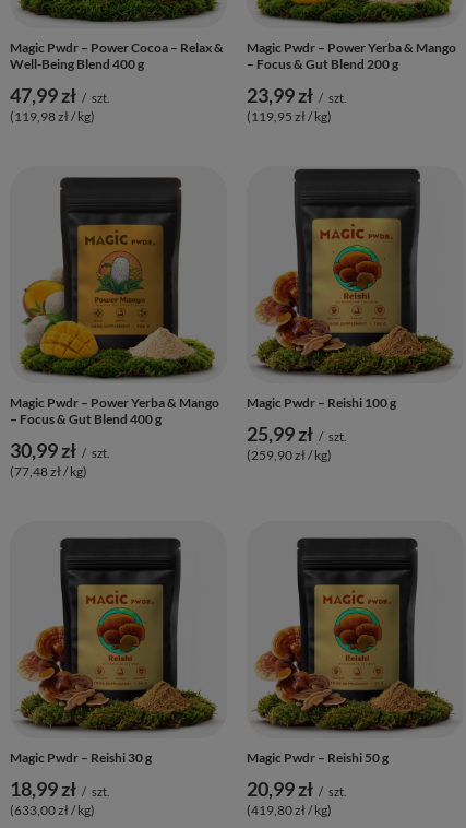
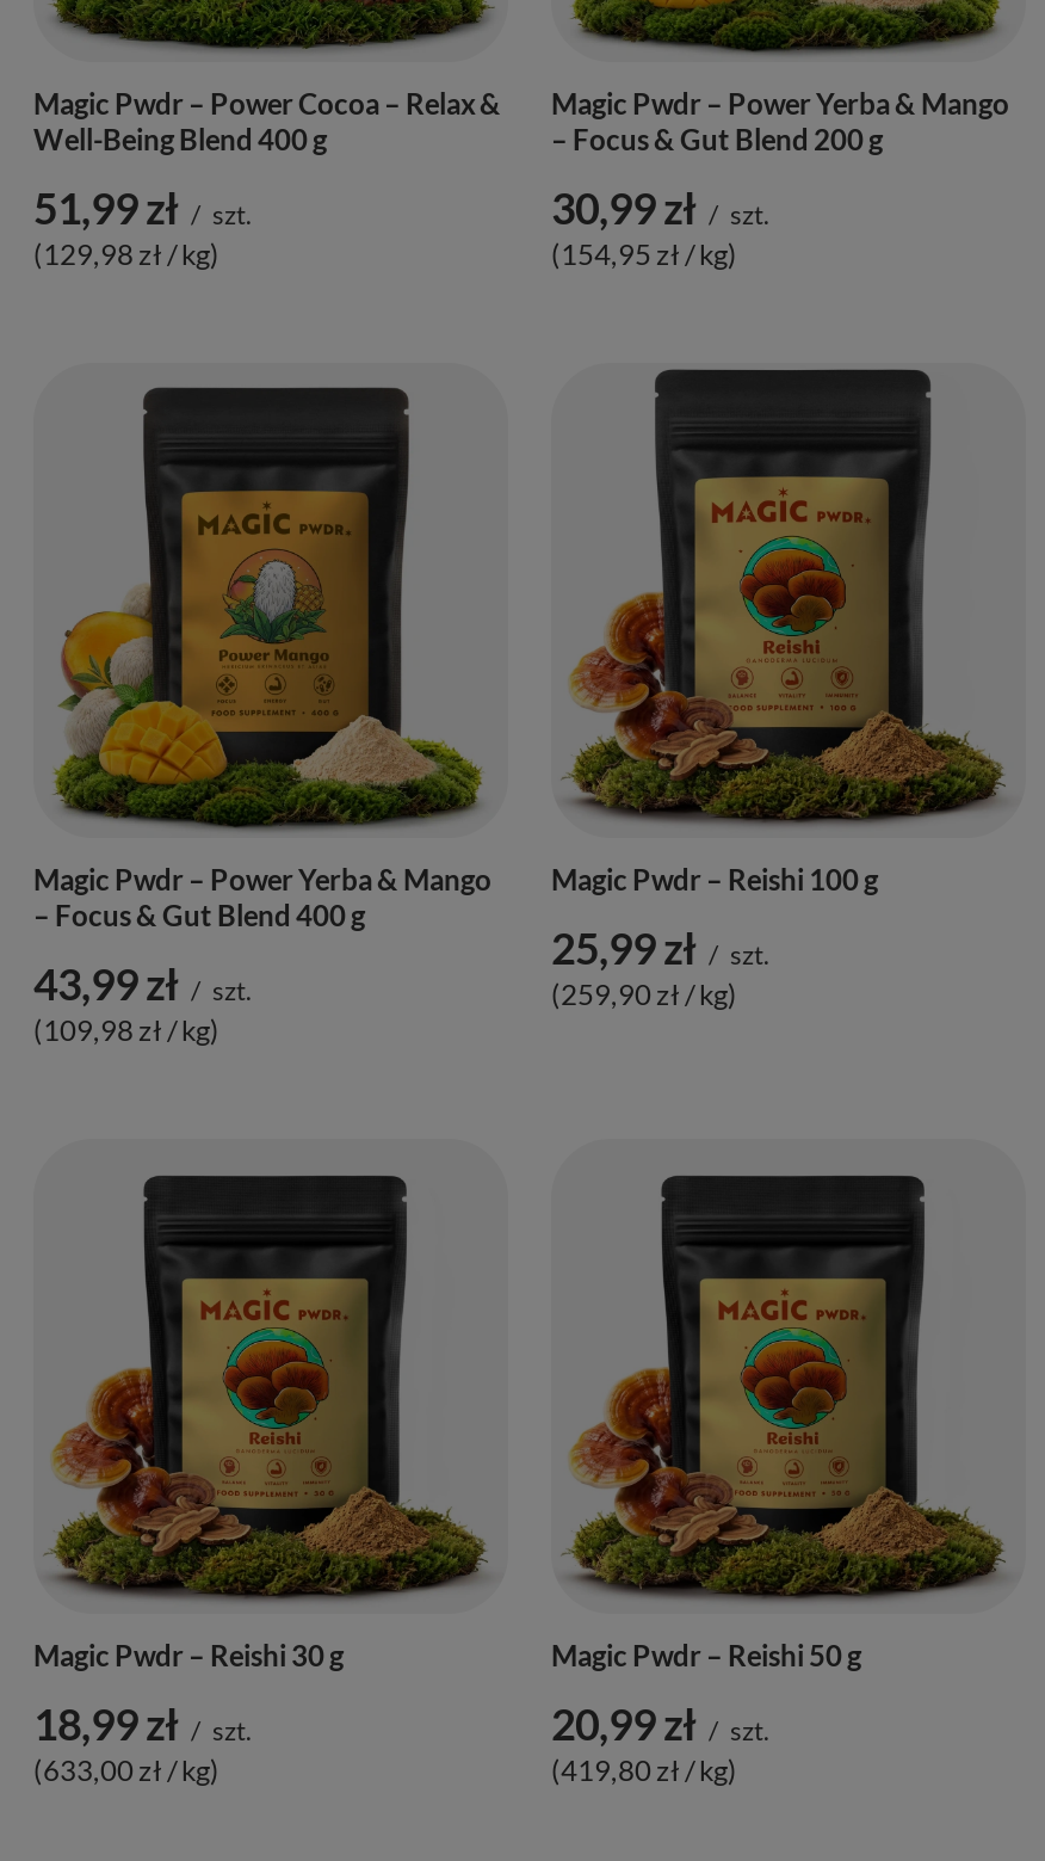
[10,83,109,107] 47,99 zł / szt. -> [33,181,251,234] 51,99 zł / szt.
[247,83,346,107] 23,99 zł / szt. -> [551,181,768,234] 30,99 zł / szt.
[10,108,95,125] (119,98 zł / kg) -> [33,236,219,272] (129,98 zł / kg)
[247,108,332,125] (119,95 zł / kg) -> [551,236,737,272] (154,95 zł / kg)
[10,438,109,462] 30,99 zł / szt. -> [33,957,251,1010] 43,99 zł / szt.
[10,463,87,480] (77,48 zł / kg) -> [33,1012,219,1048] (109,98 zł / kg)

